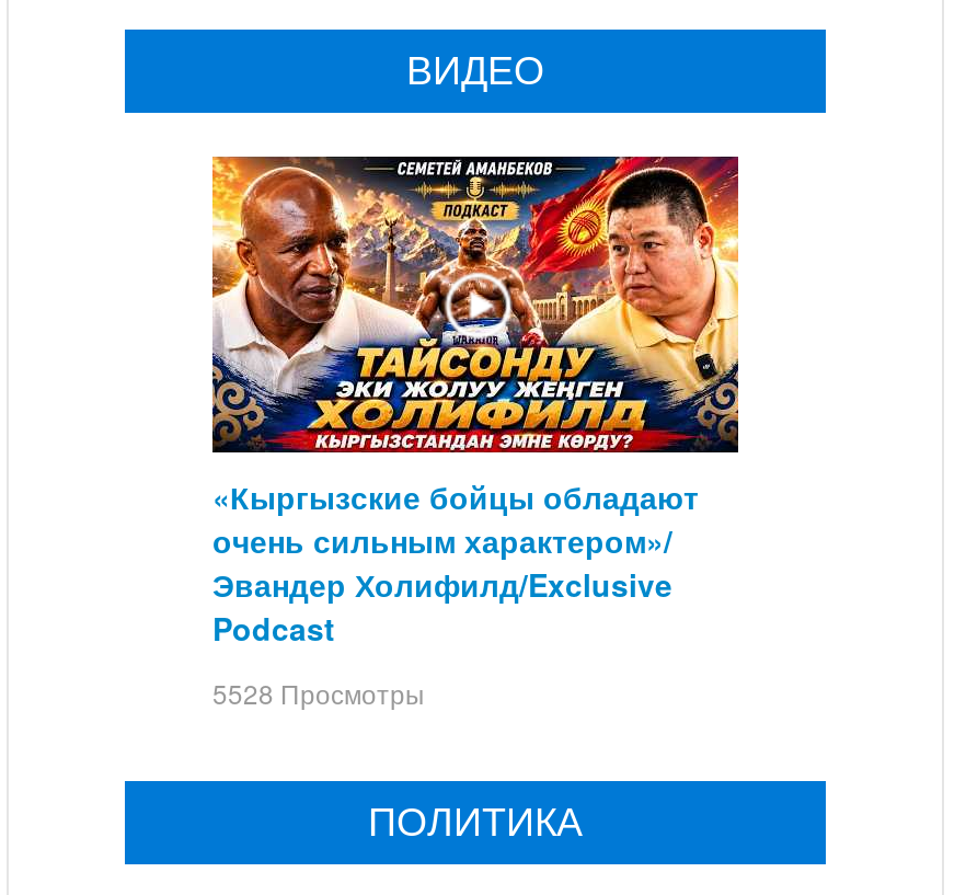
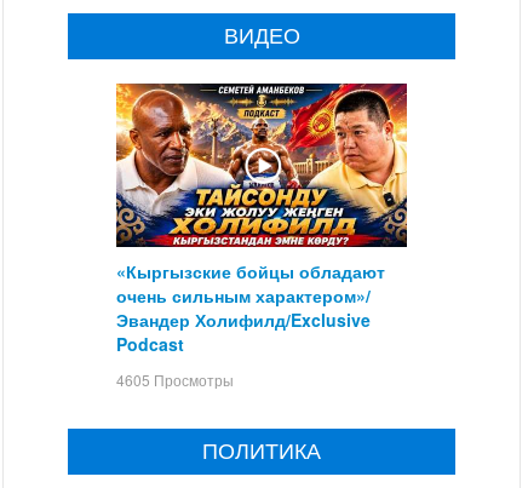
[212,673,425,711] 5528 Просмотры -> [116,369,234,390] 4605 Просмотры

